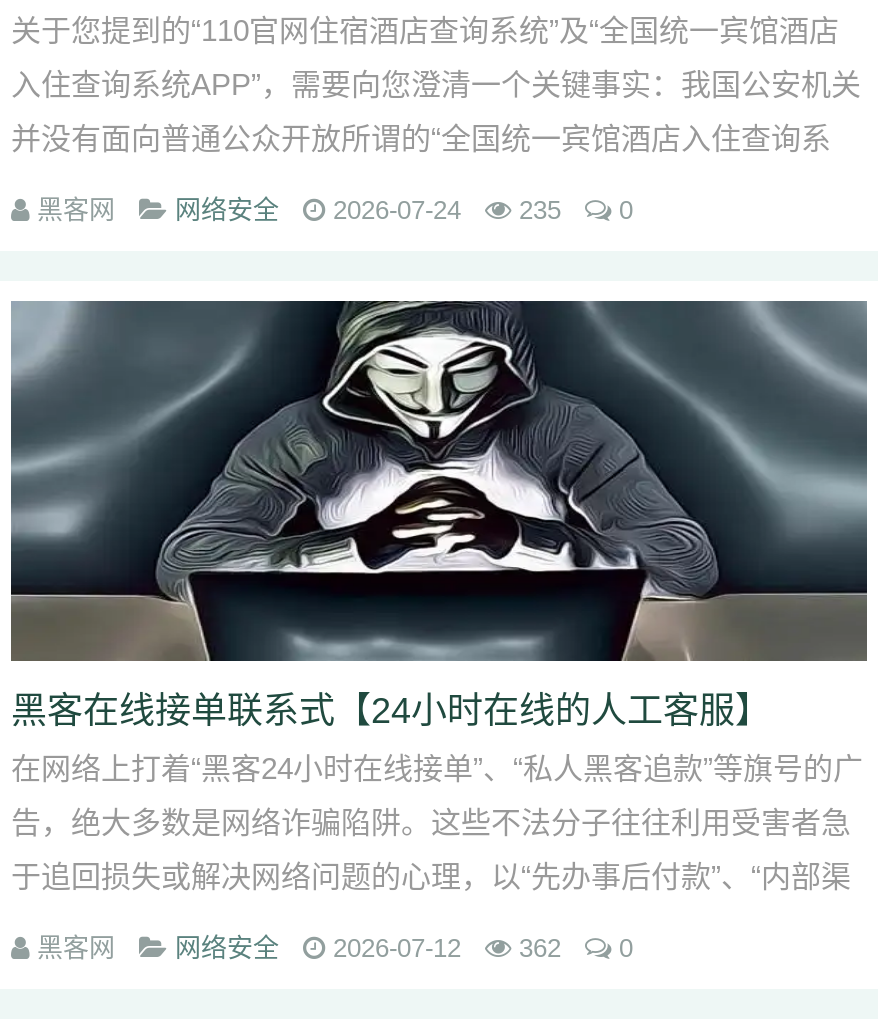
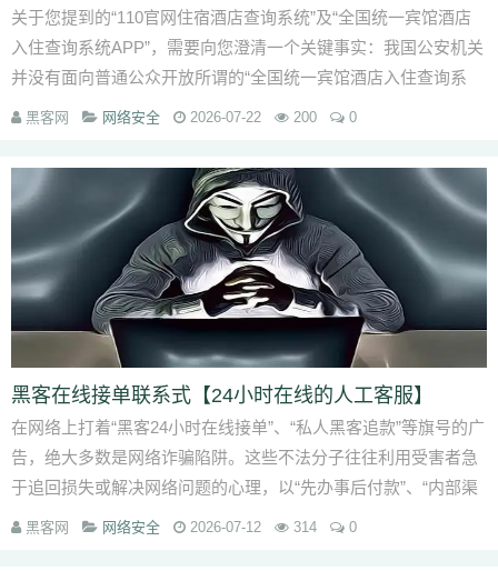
[333,195,461,225] 2026-07-24 -> [190,109,261,126] 2026-07-22
[519,195,561,225] 235 -> [293,109,317,126] 200
[519,933,561,963] 362 -> [293,519,317,536] 314

